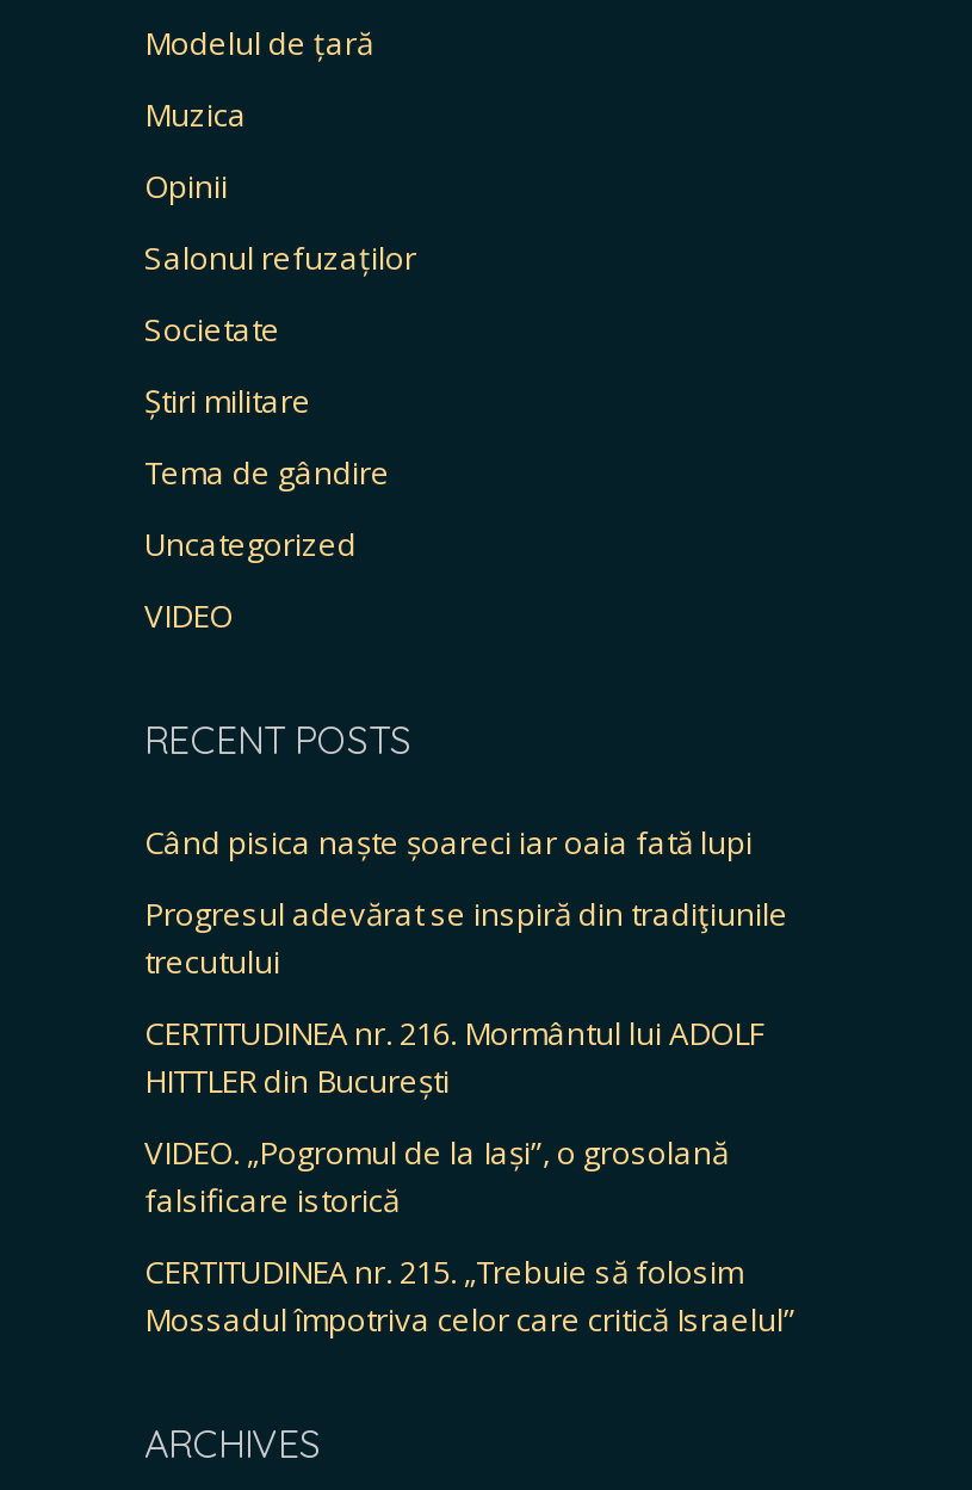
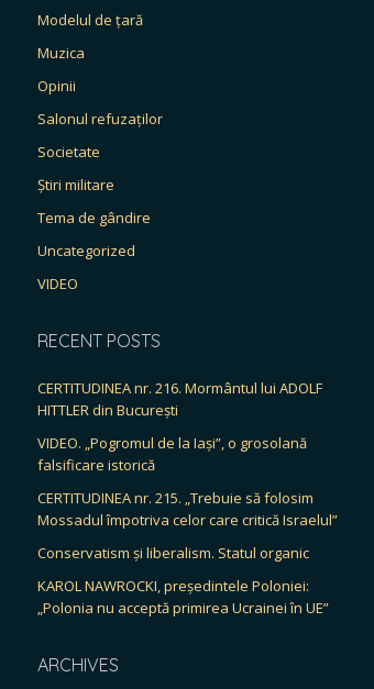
[144,820,788,982] Când pisica naște șoareci iar oaia fată lupi | Progresul adevărat se inspiră din tradiţiunile | trecutului -> none
moved [144,1011,795,1340] -> [37,378,338,529]: CERTITUDINEA nr. 216. Mormântul lui ADOLF | HITTLER din București | VIDEO. „Pogromul de la Iași”, o grosolană | falsificare istorică | CERTITUDINEA nr. 215. „Trebuie să folosim | Mossadul împotriva celor care critică Israelul”
none -> [37,543,329,617] Conservatism și liberalism. Statul organic | KAROL NAWROCKI, președintele Poloniei: | „Polonia nu acceptă primirea Ucrainei în UE”

